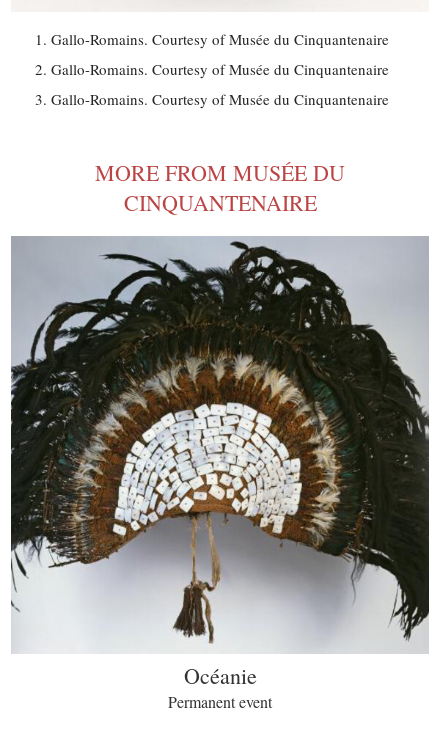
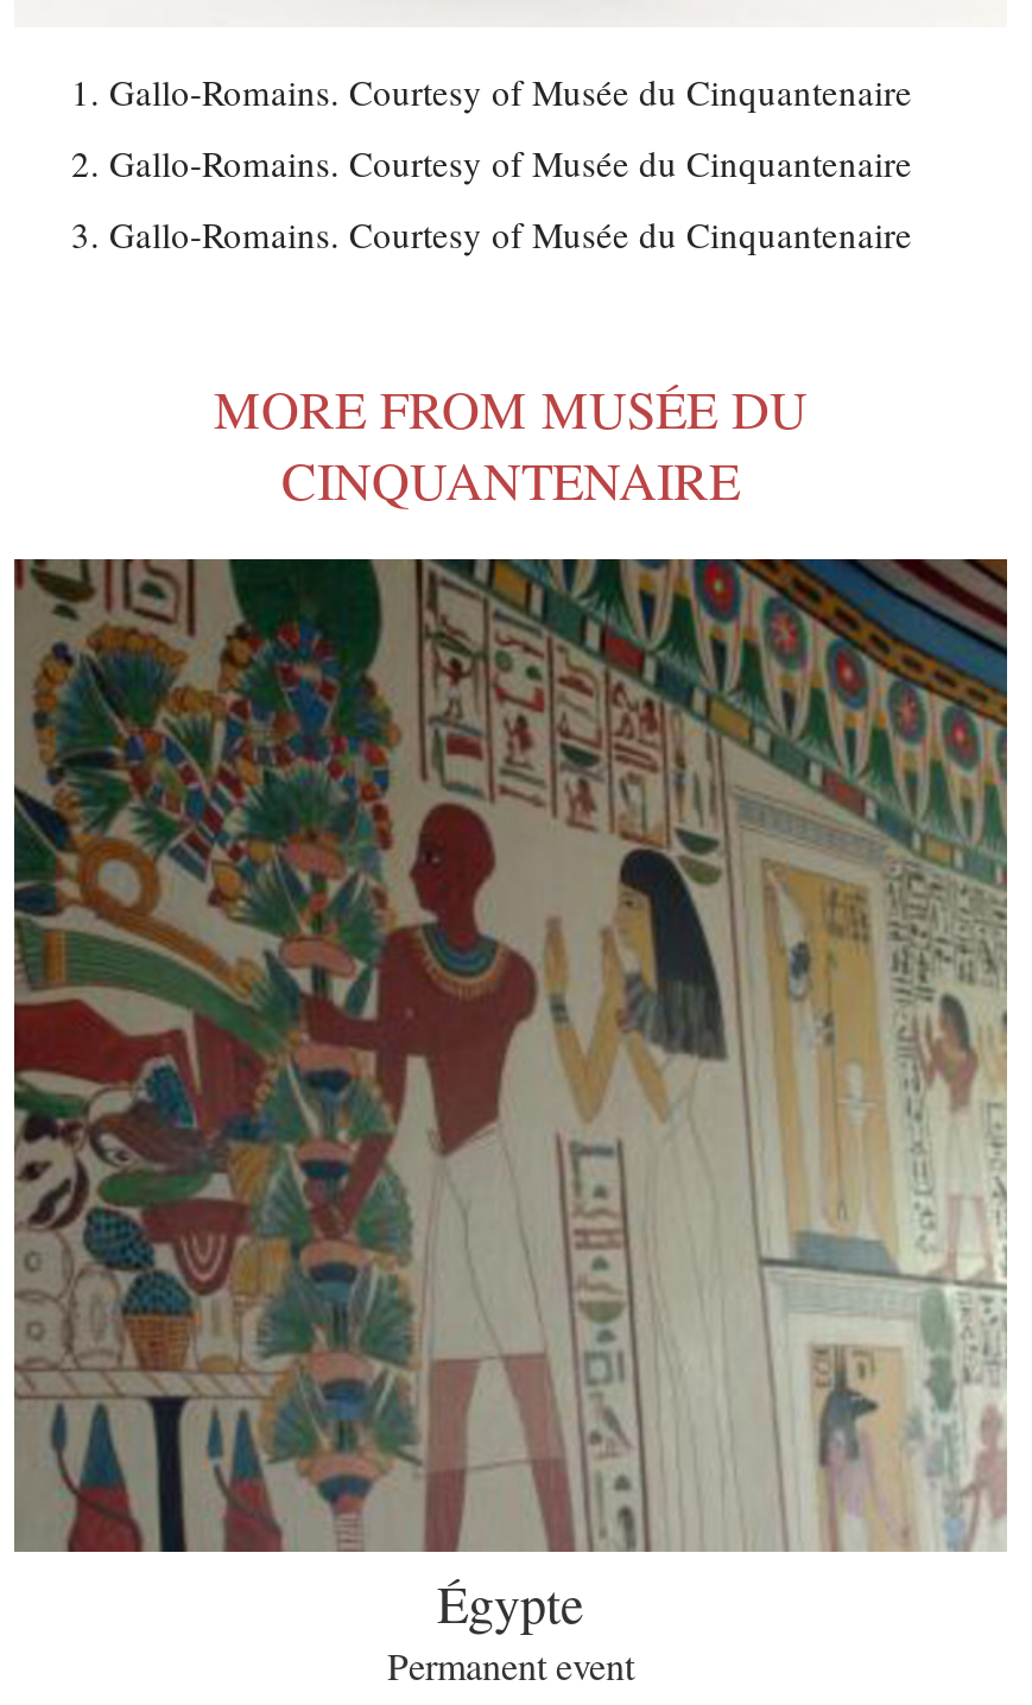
[10,236,430,690] [image] | Océanie -> [12,557,1009,1637] [image] | Égypte

